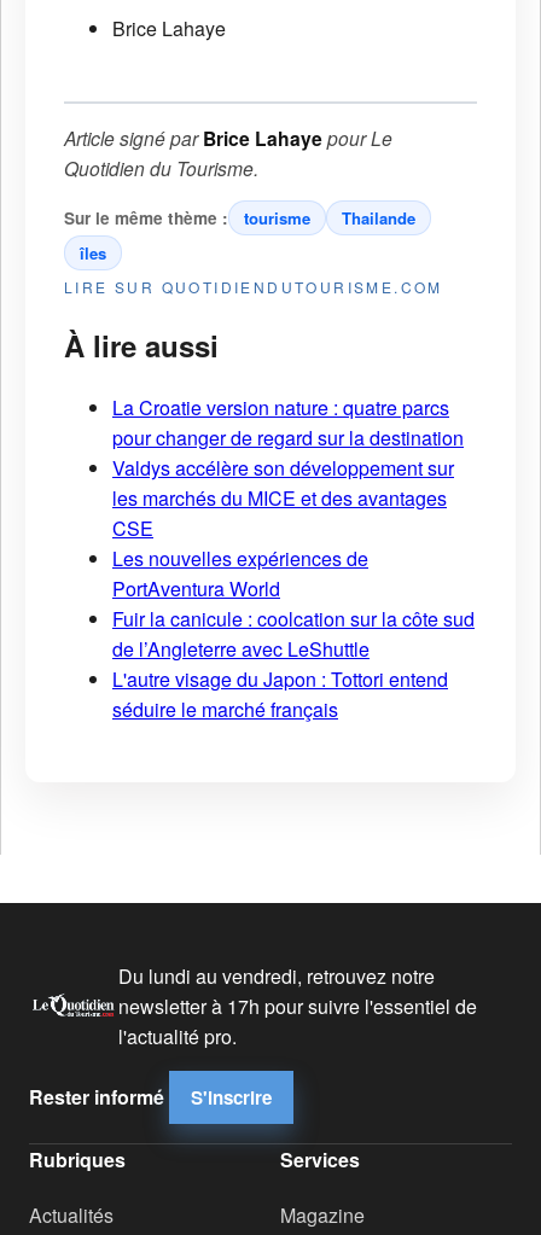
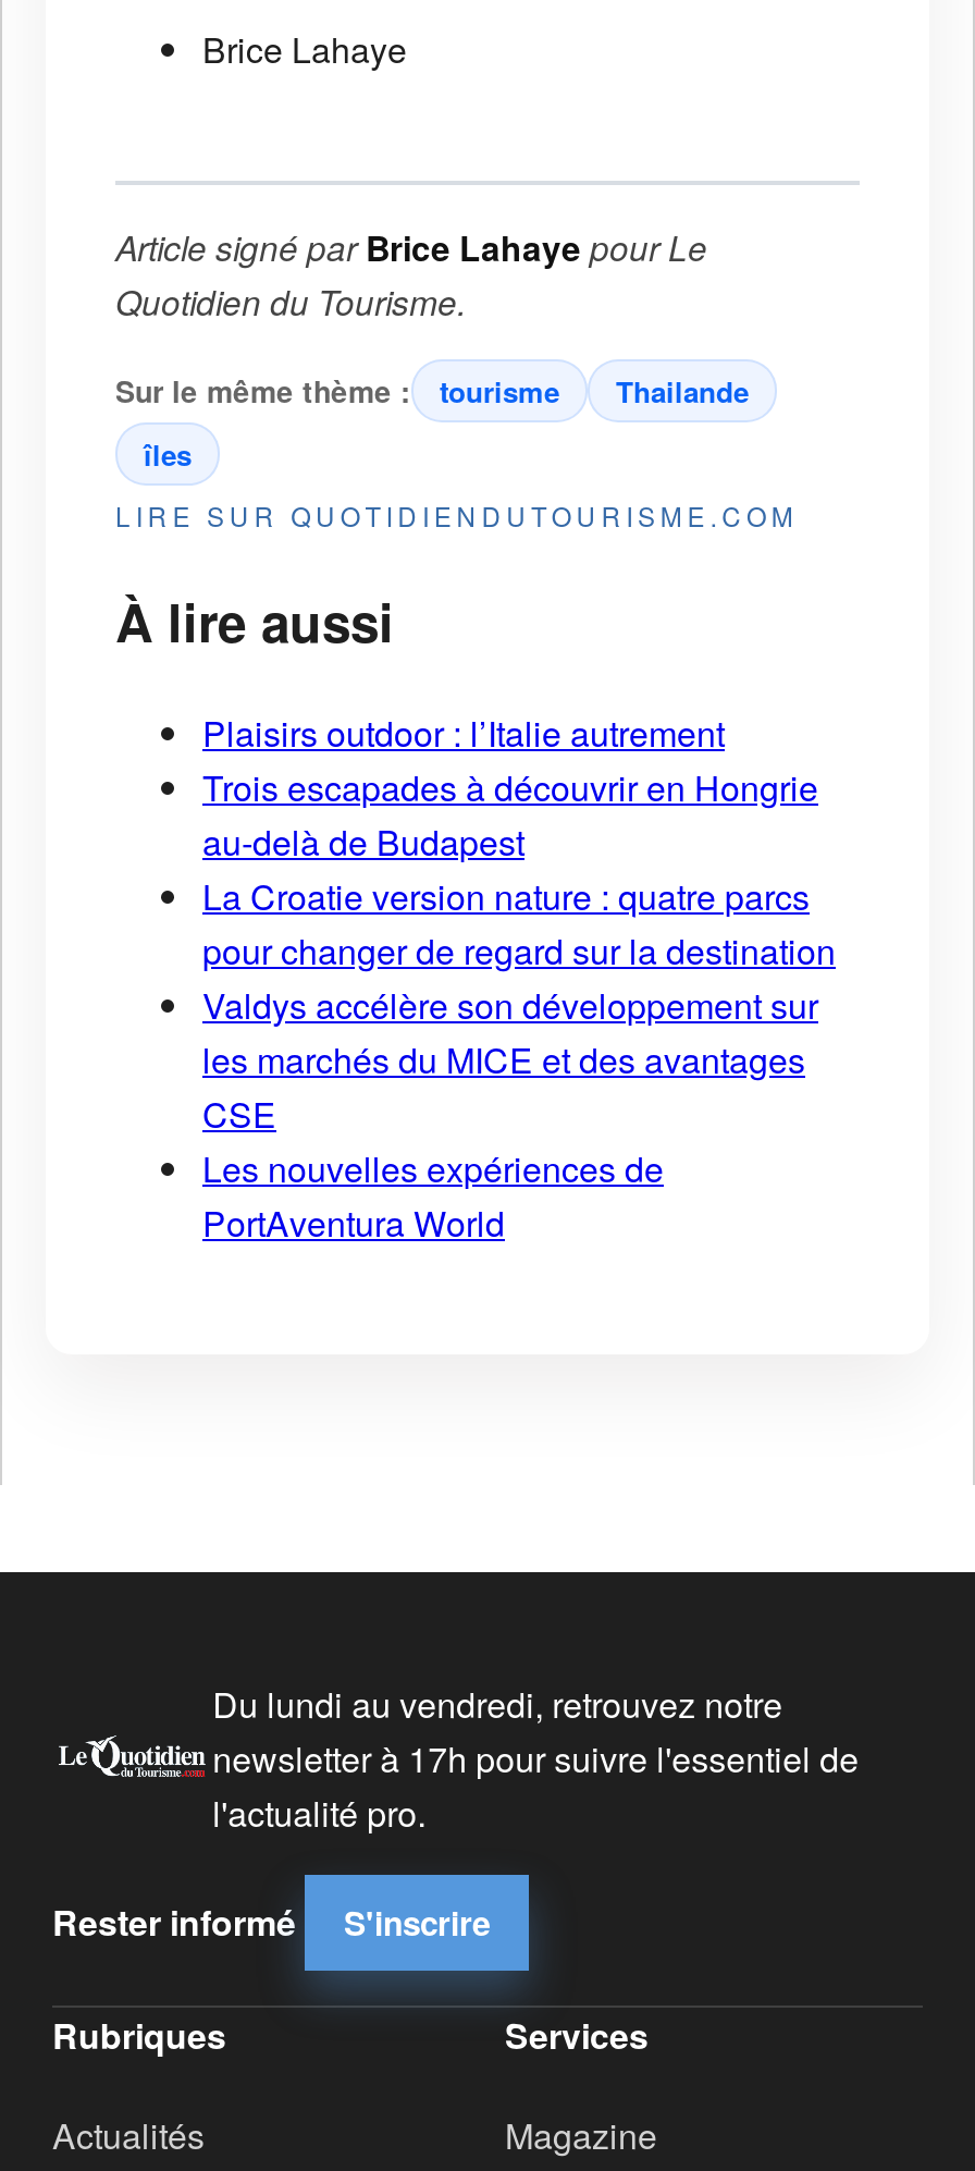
none -> [202,707,818,866] Plaisirs outdoor : l’Italie autrement | Trois escapades à découvrir en Hongrie | au-delà de Budapest
moved [112,393,464,602] -> [202,870,836,1247]: La Croatie version nature : quatre parcs | pour changer de regard sur la destination | Valdys accélère son développement sur | les marchés du MICE et des avantages | CSE | Les nouvelles expériences de | PortAventura World
[112,604,475,723] Fuir la canicule : coolcation sur la côte sud | de l’Angleterre avec LeShuttle | L'autre visage du Japon : Tottori entend | séduire le marché français -> none

